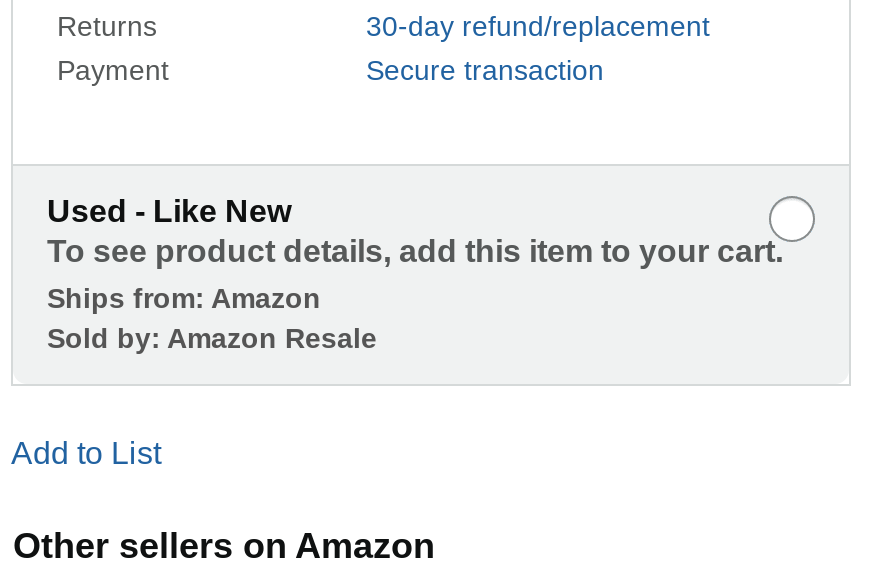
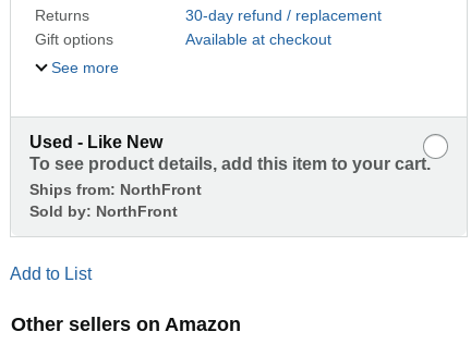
[57,10,710,86] 30-day refund/replacement | Payment | Secure transaction -> [35,7,382,76] 30-day refund / replacement | Gift options | Available at checkout | See more
[47,282,377,354] Ships from: Amazon | Sold by: Amazon Resale -> [29,181,202,220] Ships from: NorthFront | Sold by: NorthFront

